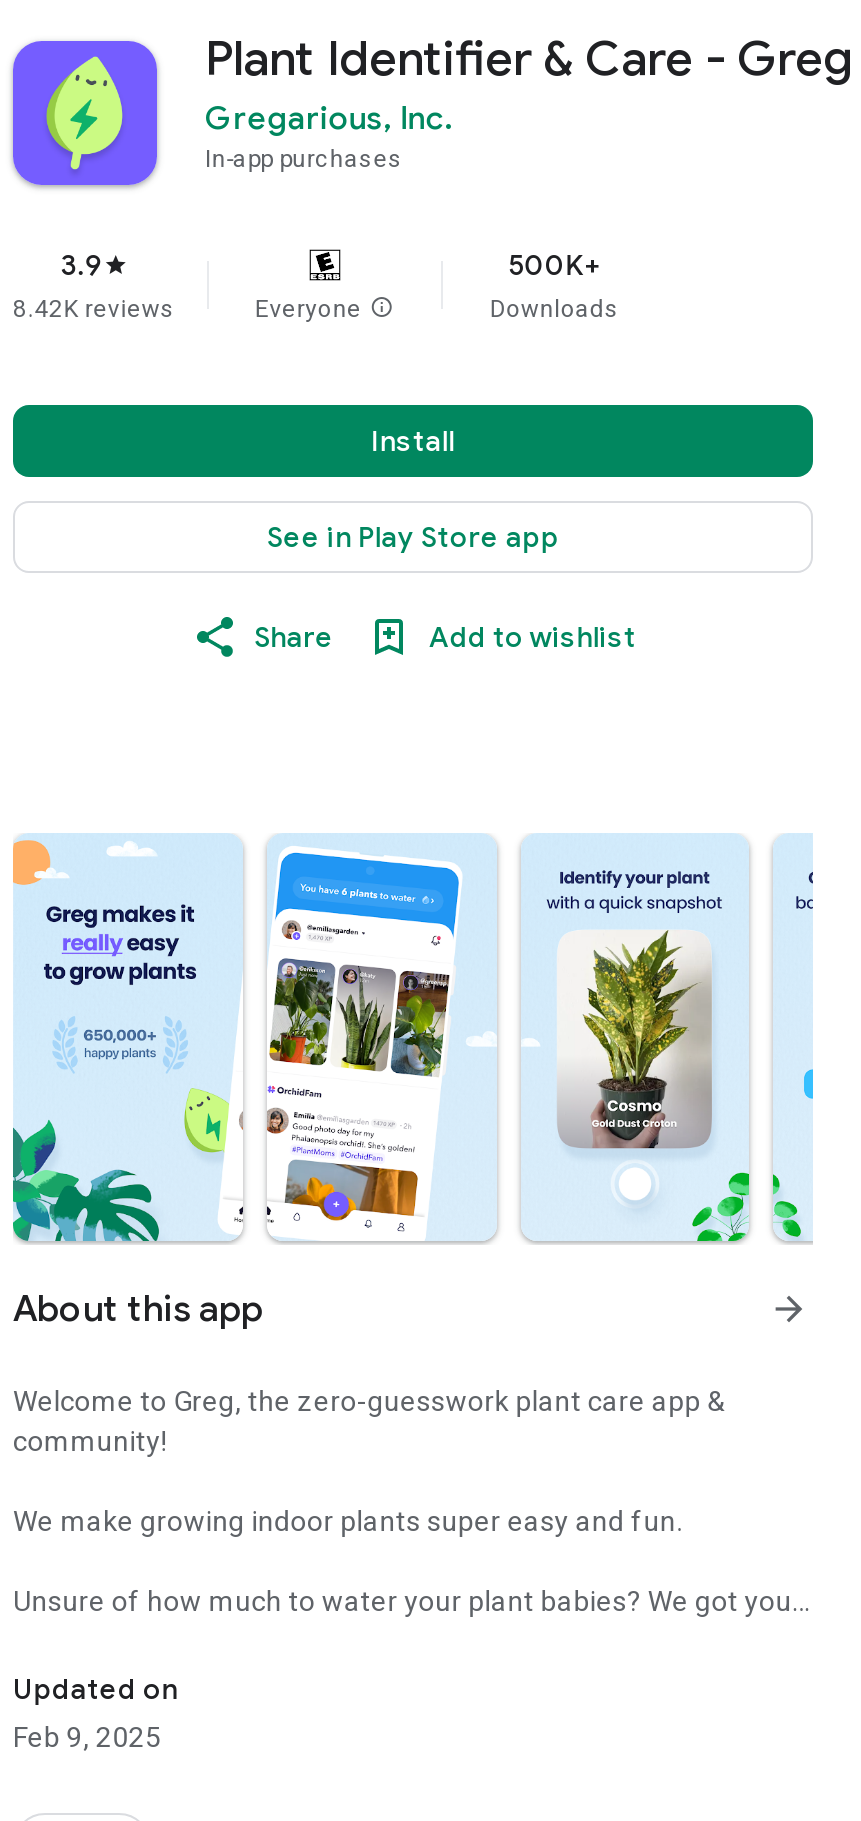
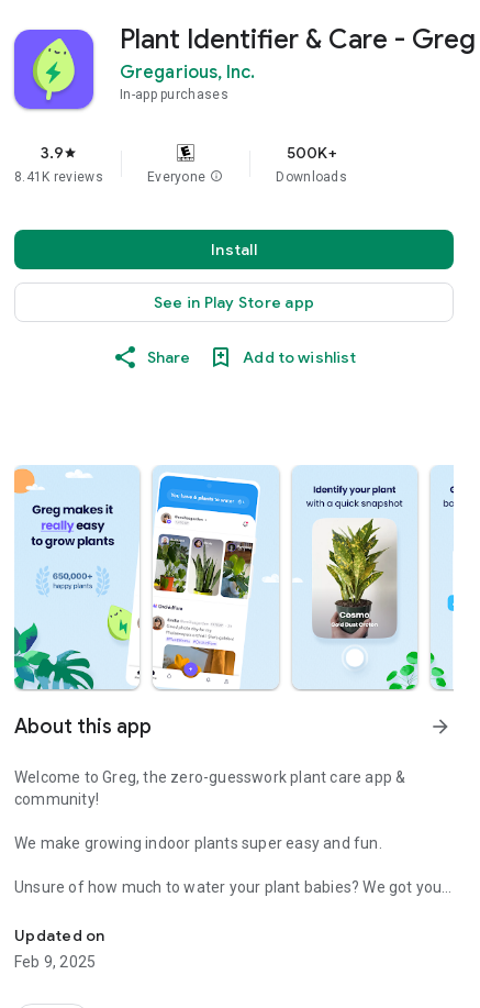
[13,295,175,323] 8.42K reviews -> [14,169,103,185] 8.41K reviews

